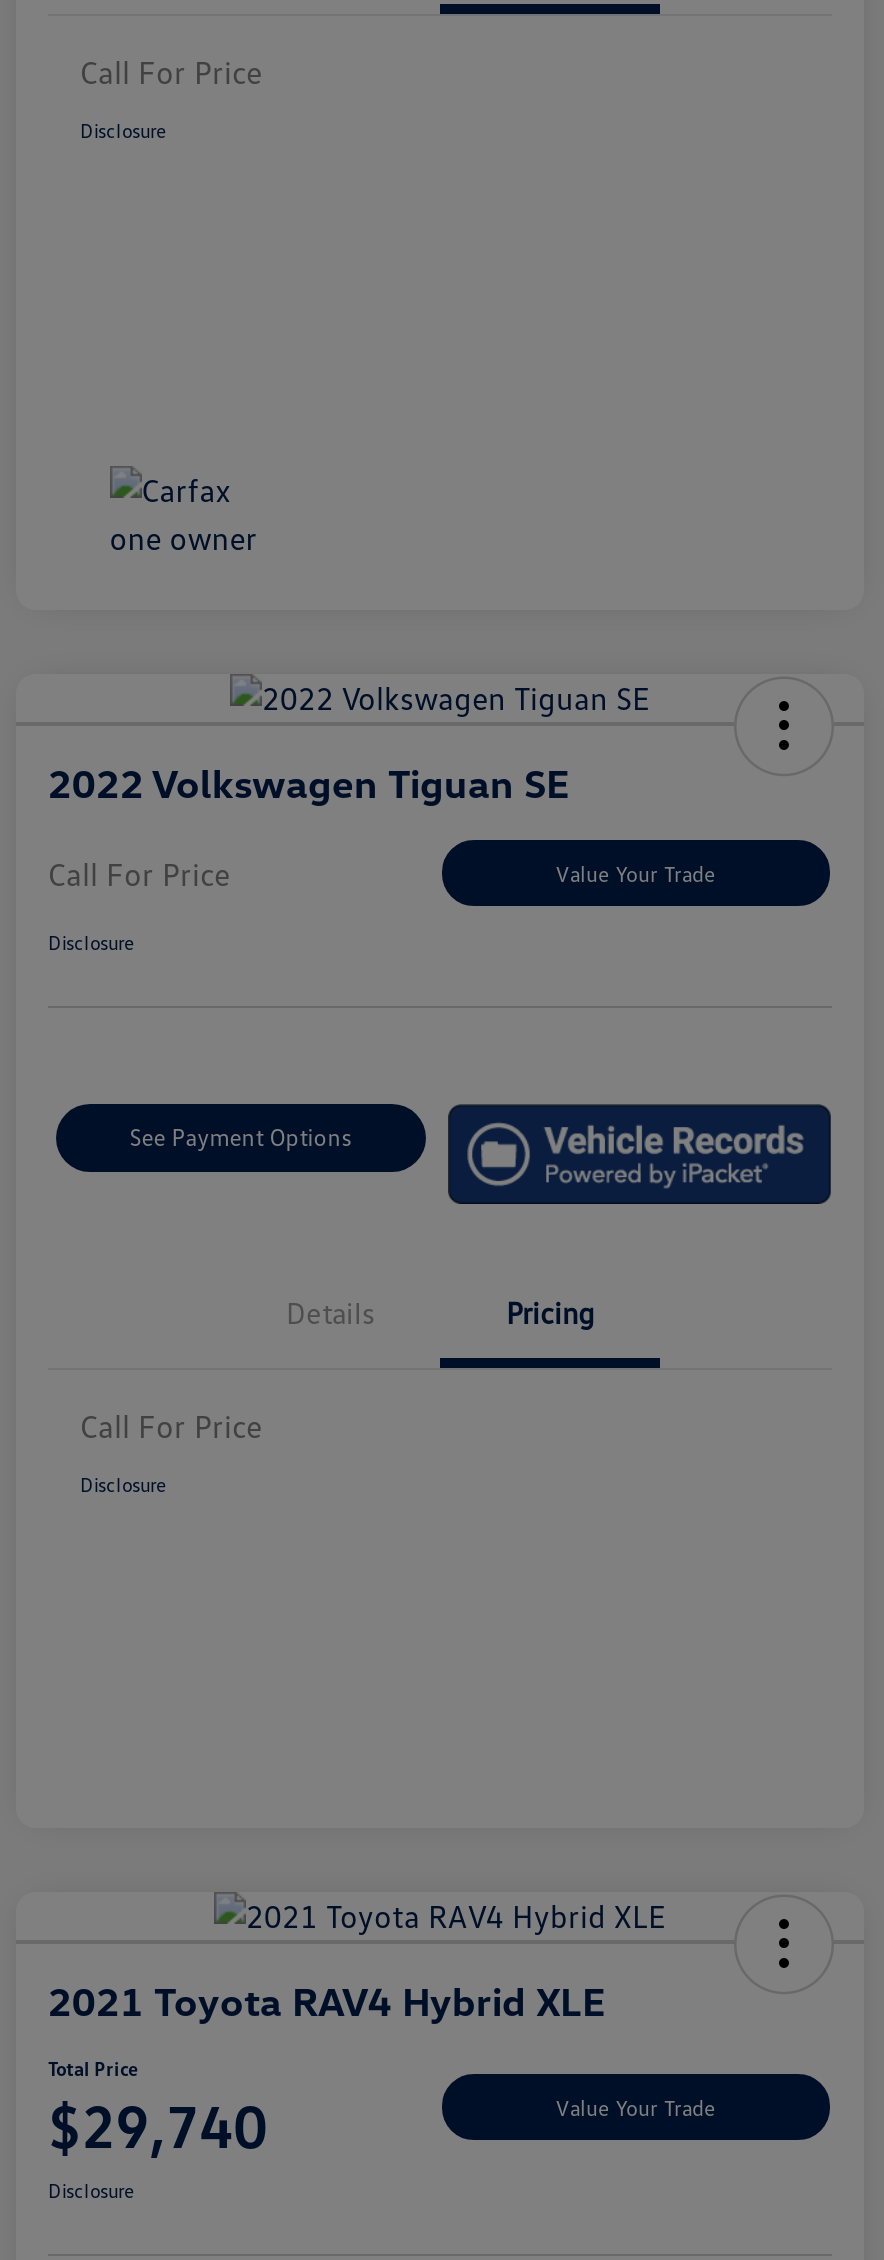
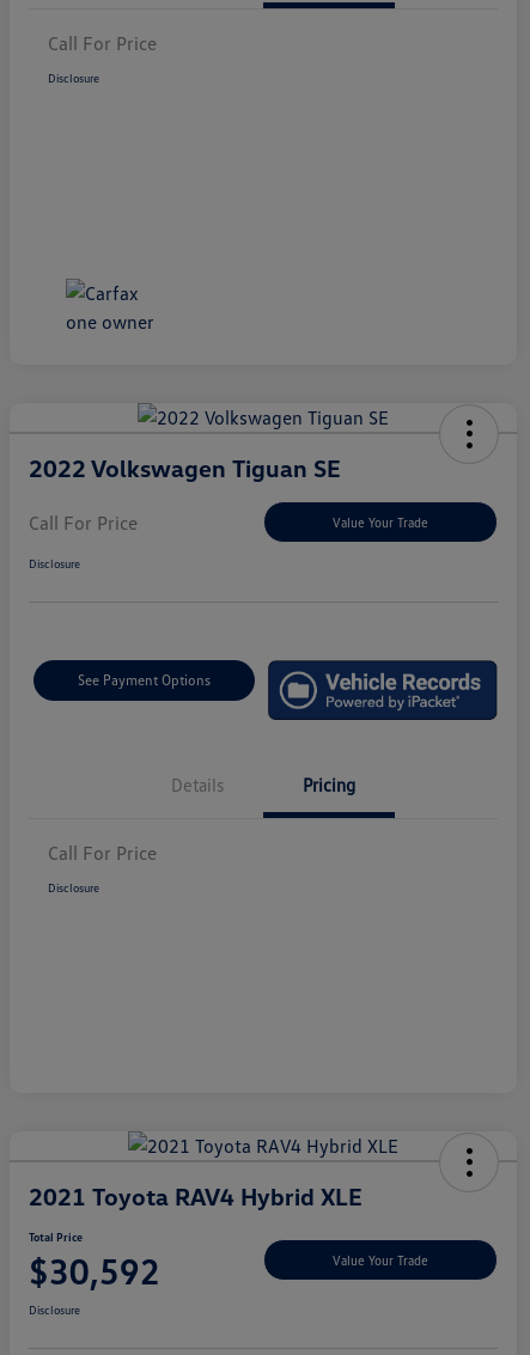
[48,2088,268,2162] $29,740 -> [29,1249,160,1293] $30,592

